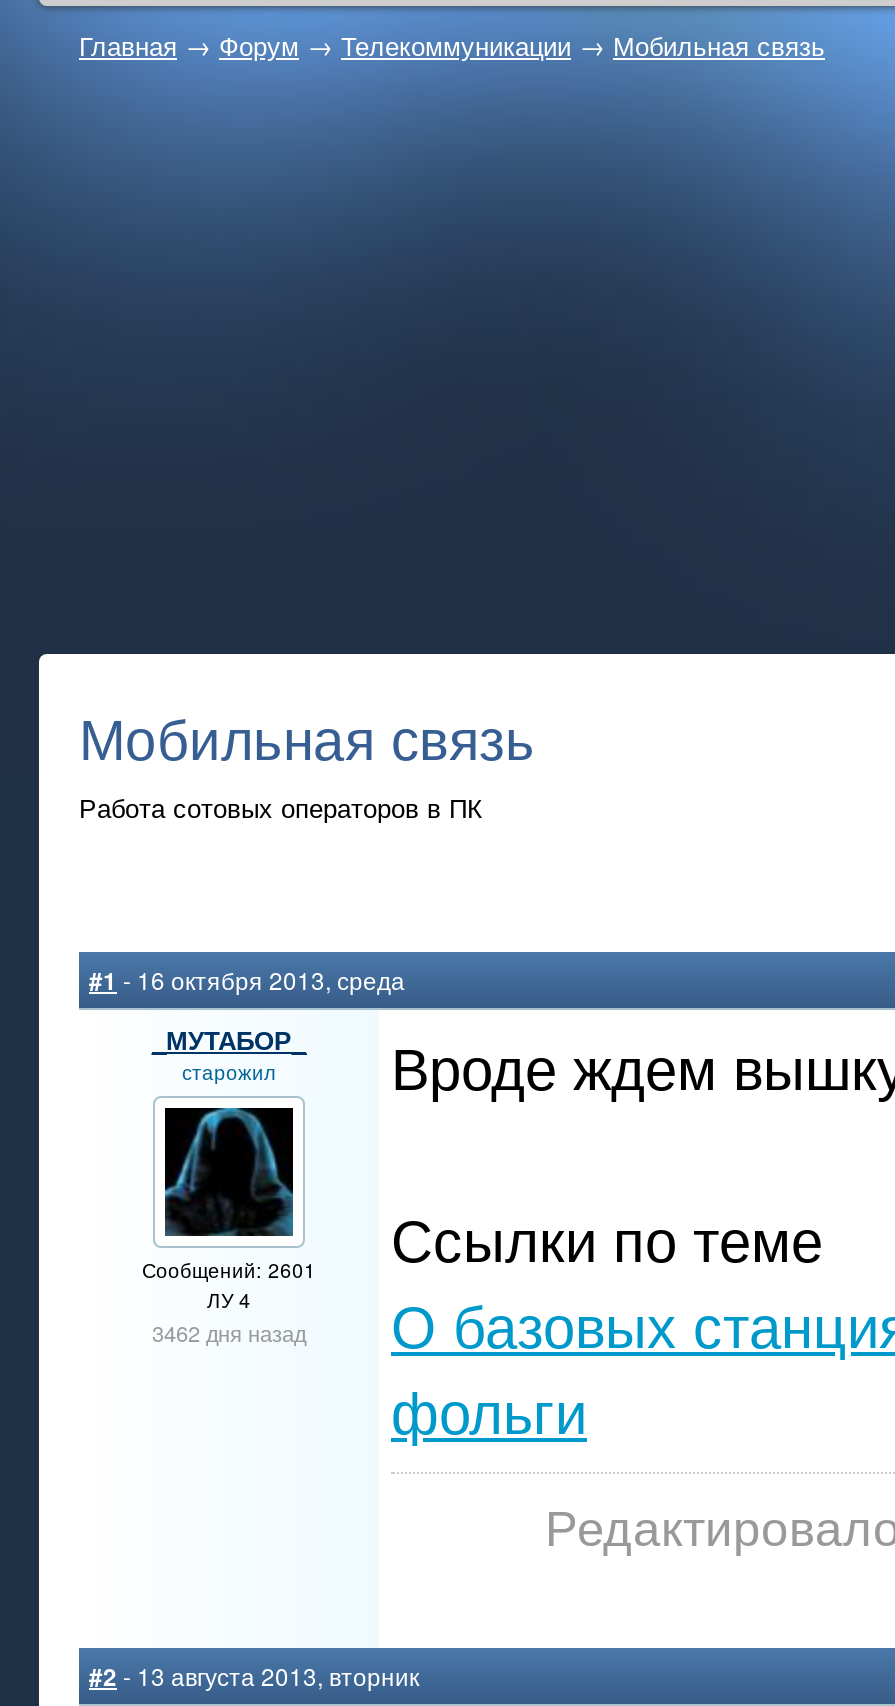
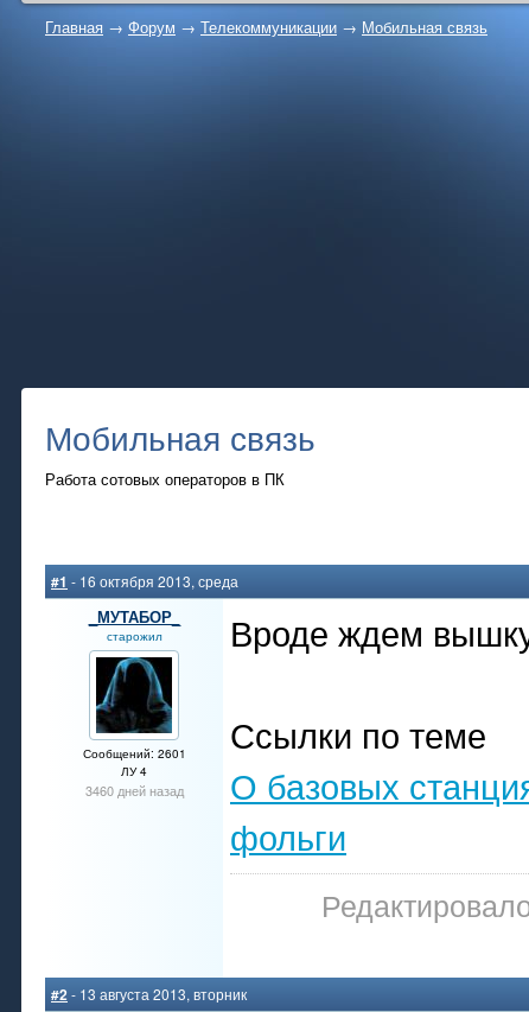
[152,1316,306,1348] 3462 дня назад -> [85,781,183,800] 3460 дней назад

